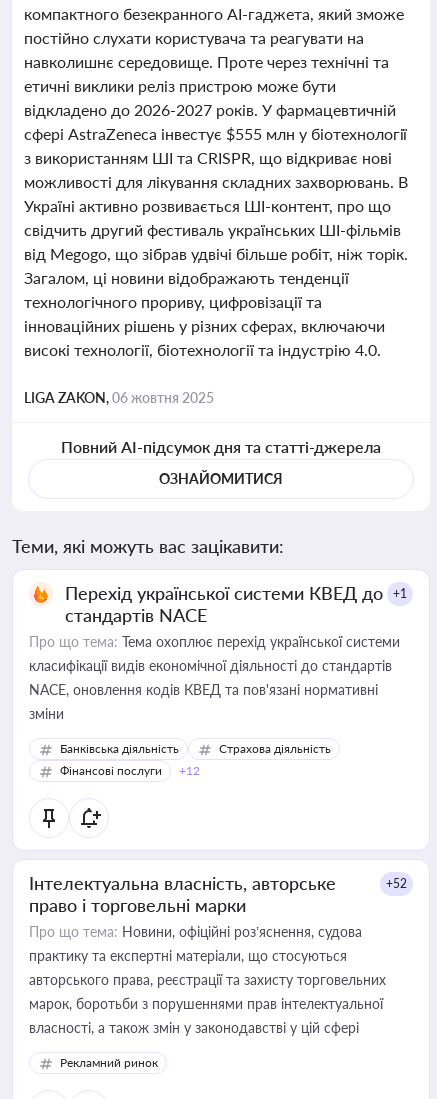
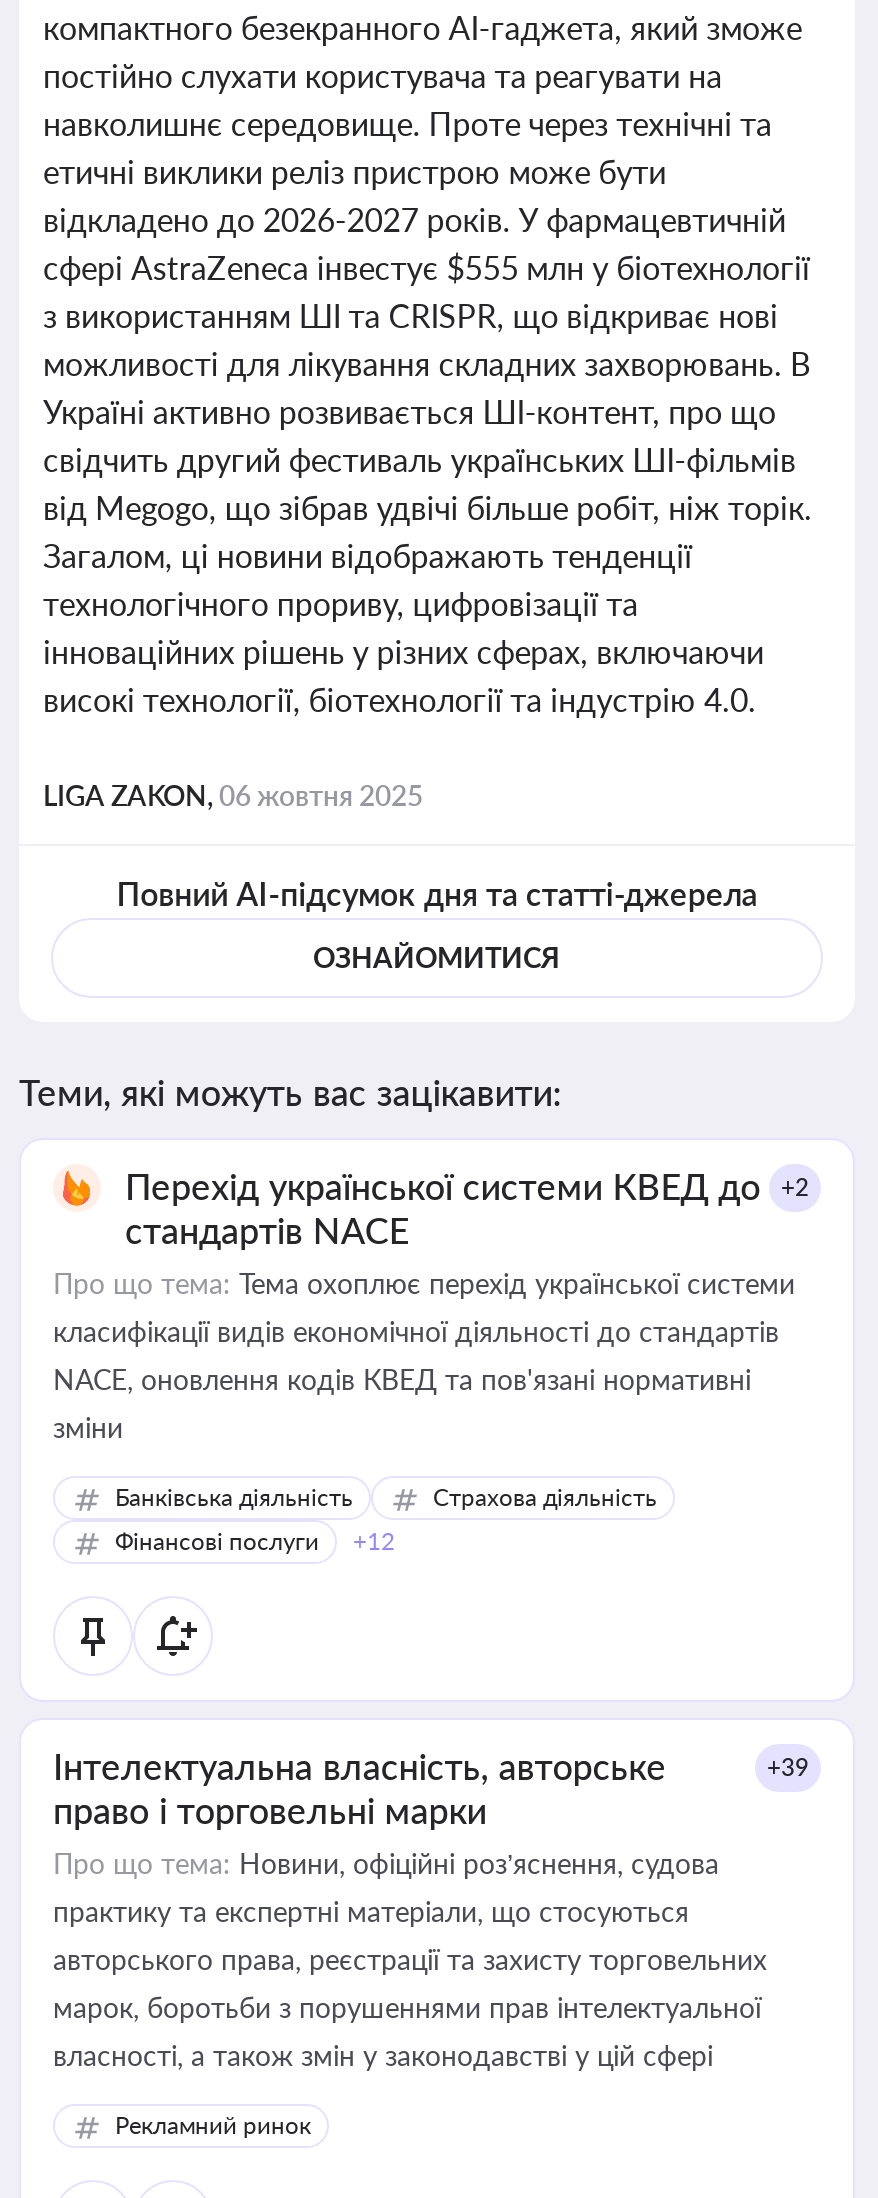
[65,582,407,604] Перехід української системи КВЕД до +1 -> [125,1164,809,1208] Перехід української системи КВЕД до +2
[386,876,407,891] +52 -> [767,1752,809,1782] +39

